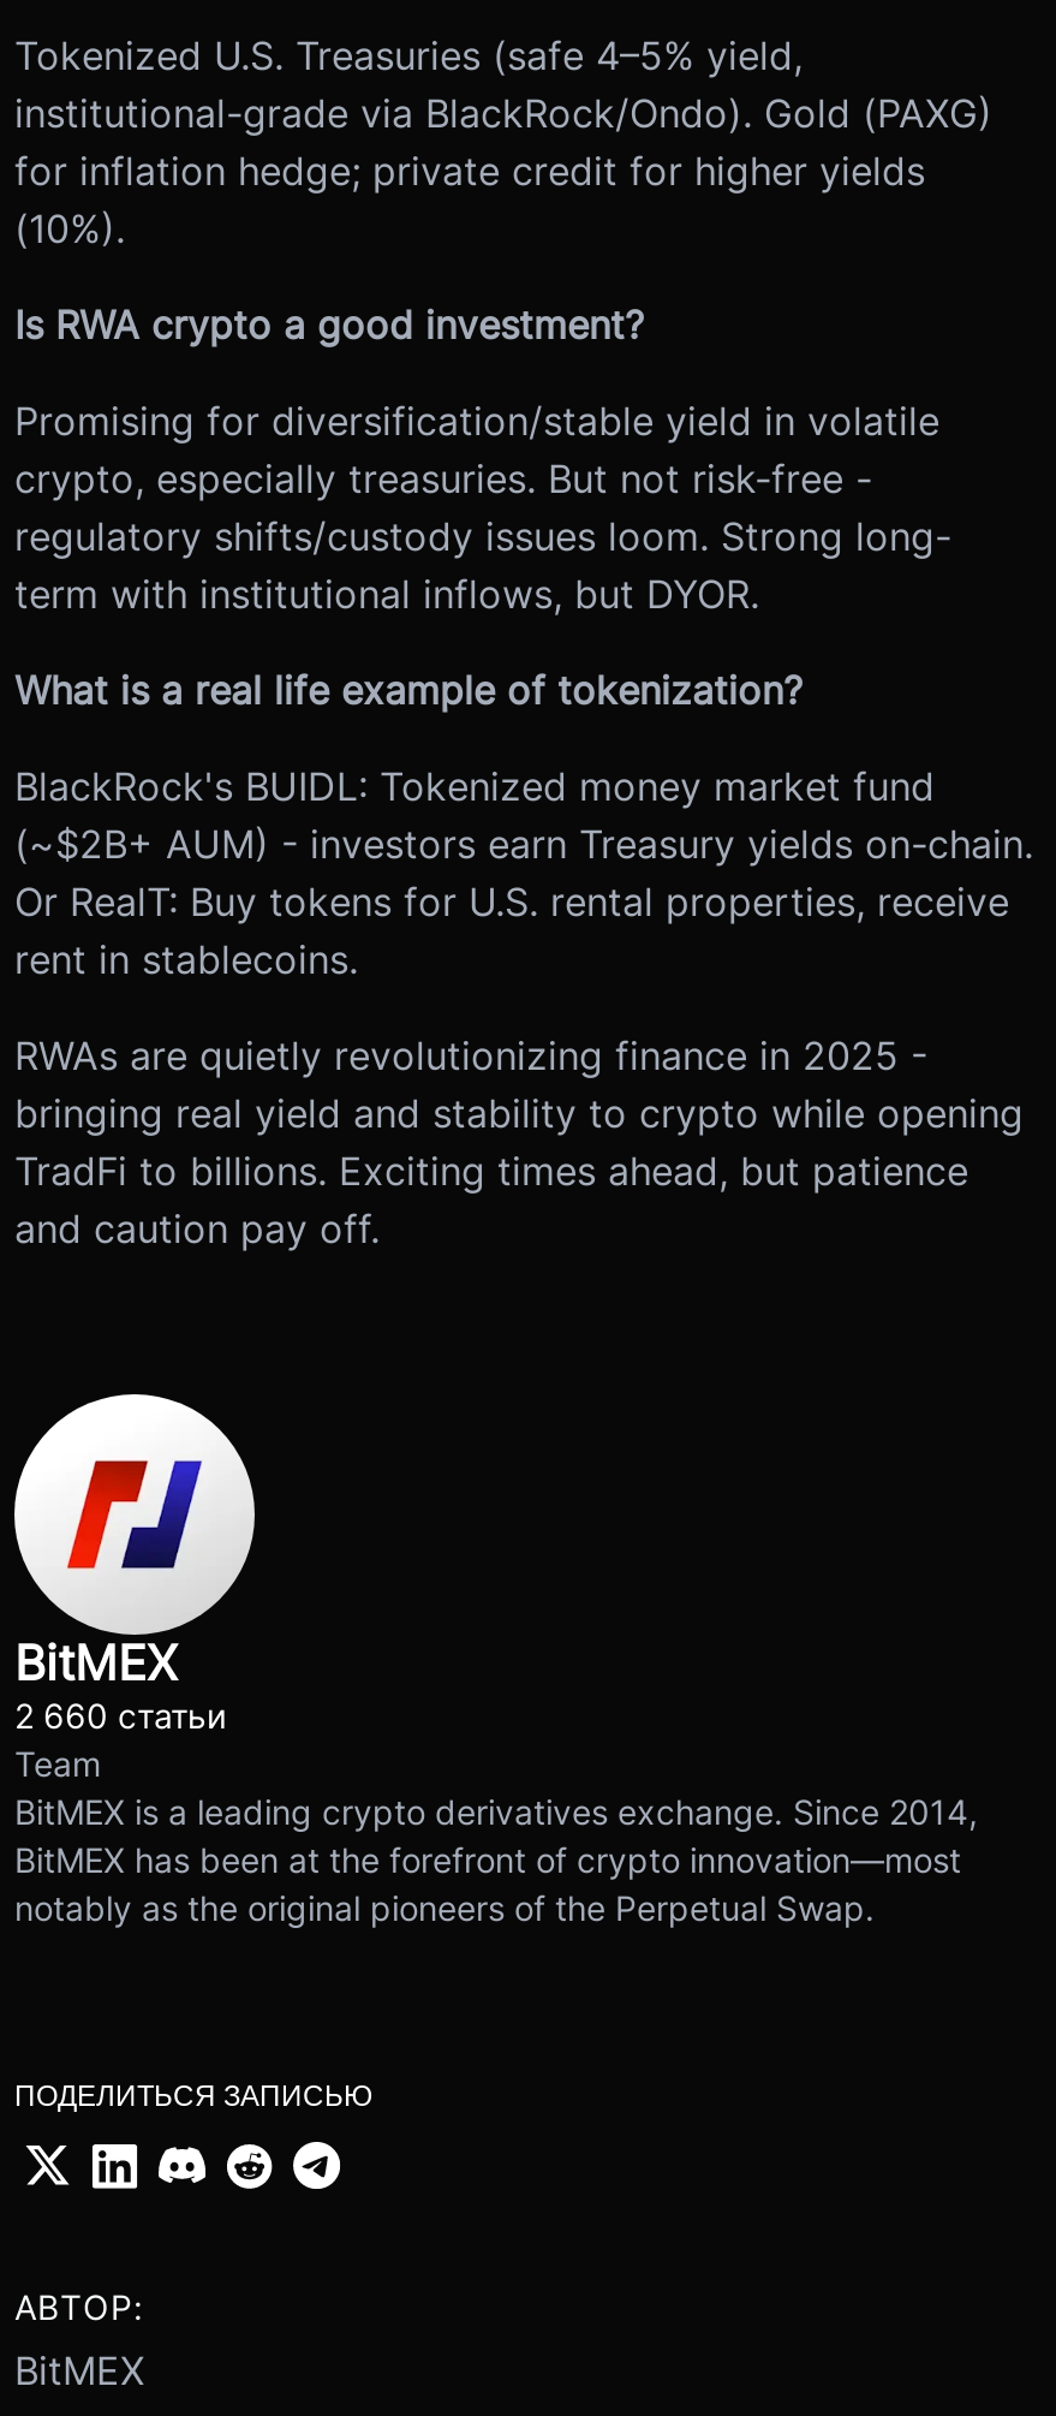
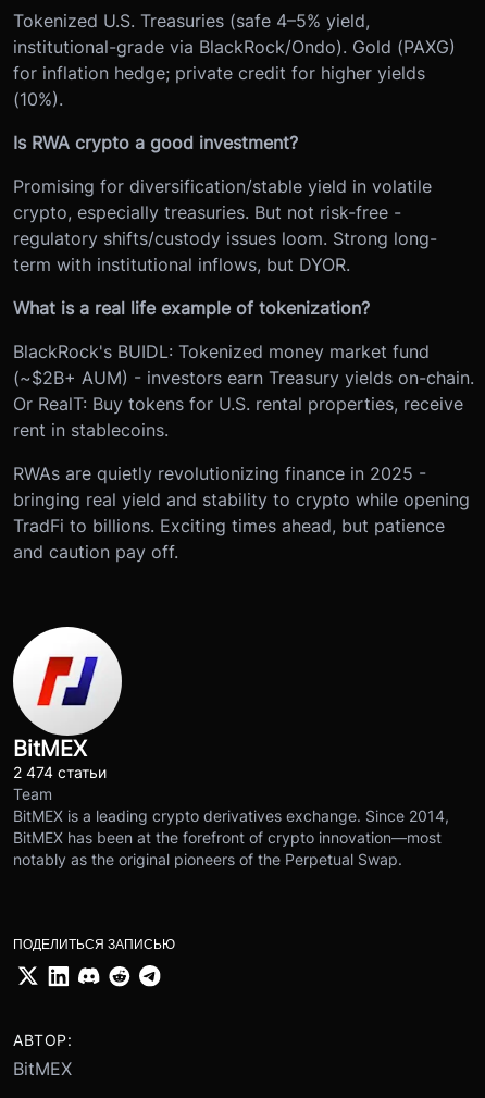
[14,1696,226,1737] 2 660 статьи -> [13,763,107,782] 2 474 статьи

